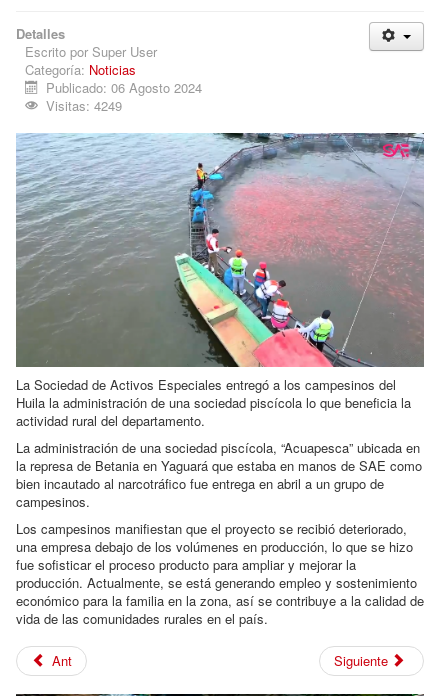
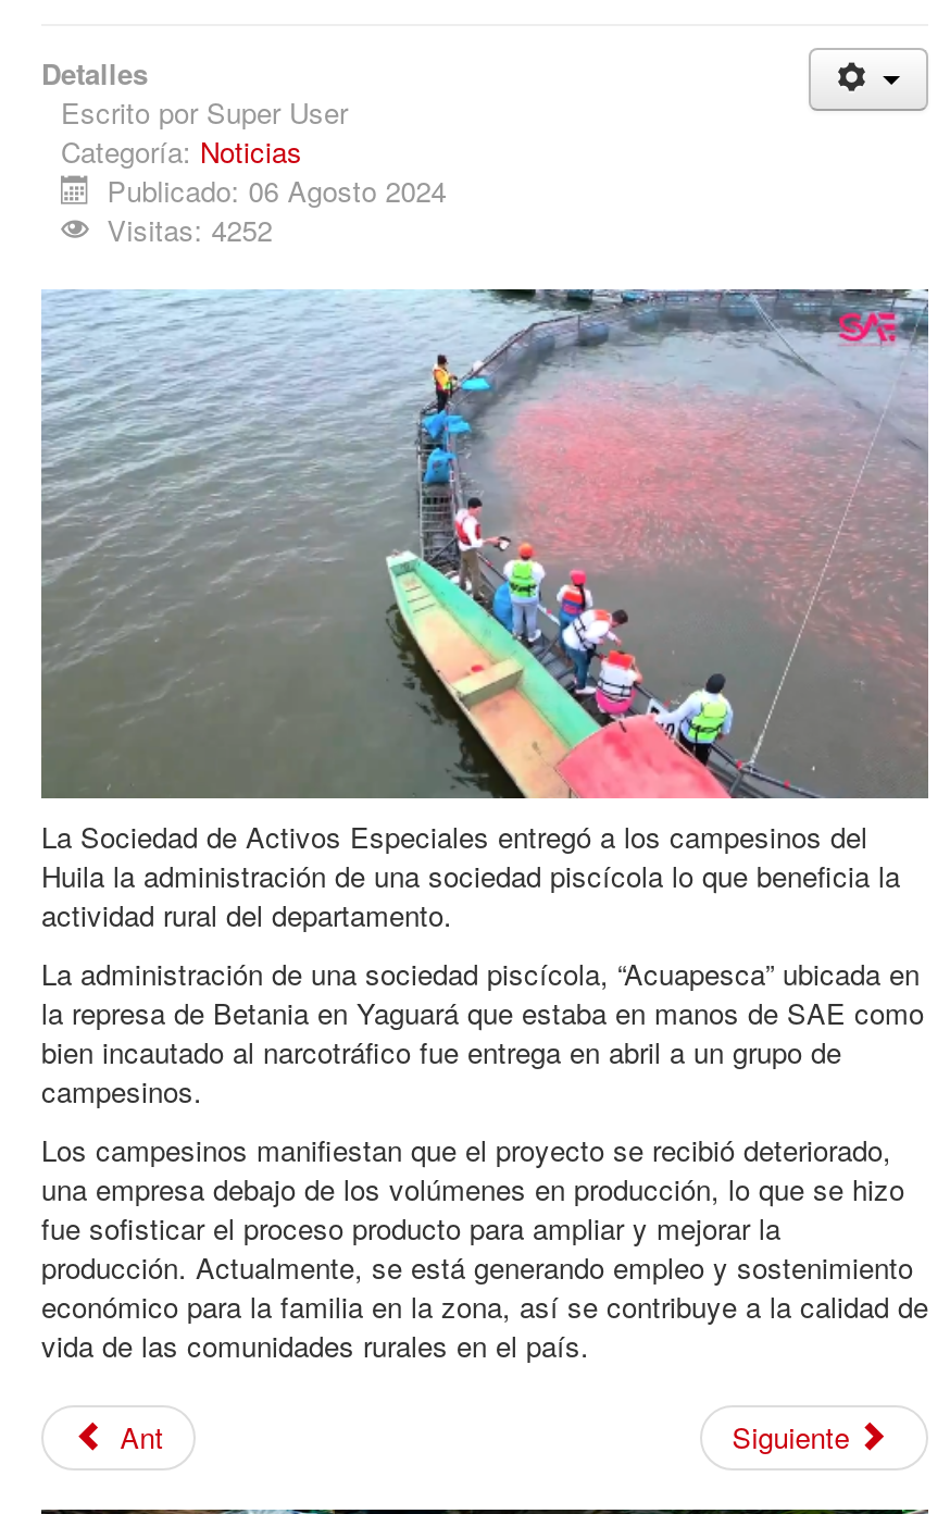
[46,96,122,115] Visitas: 4249 -> [107,209,272,250] Visitas: 4252

